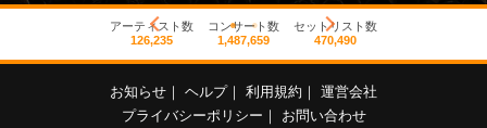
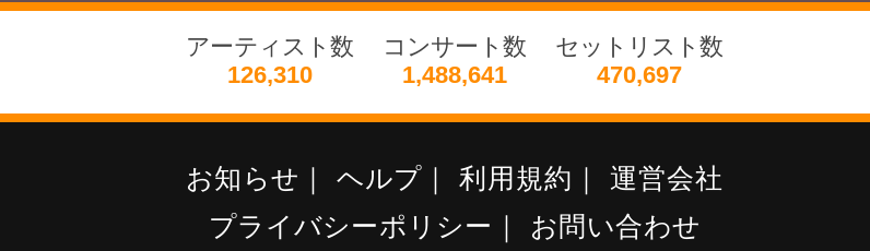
[130,33,173,46] 126,235 -> [227,60,313,87] 126,310
[217,33,270,46] 1,487,659 -> [402,60,507,87] 1,488,641
[314,33,357,46] 470,490 -> [597,60,682,87] 470,697

